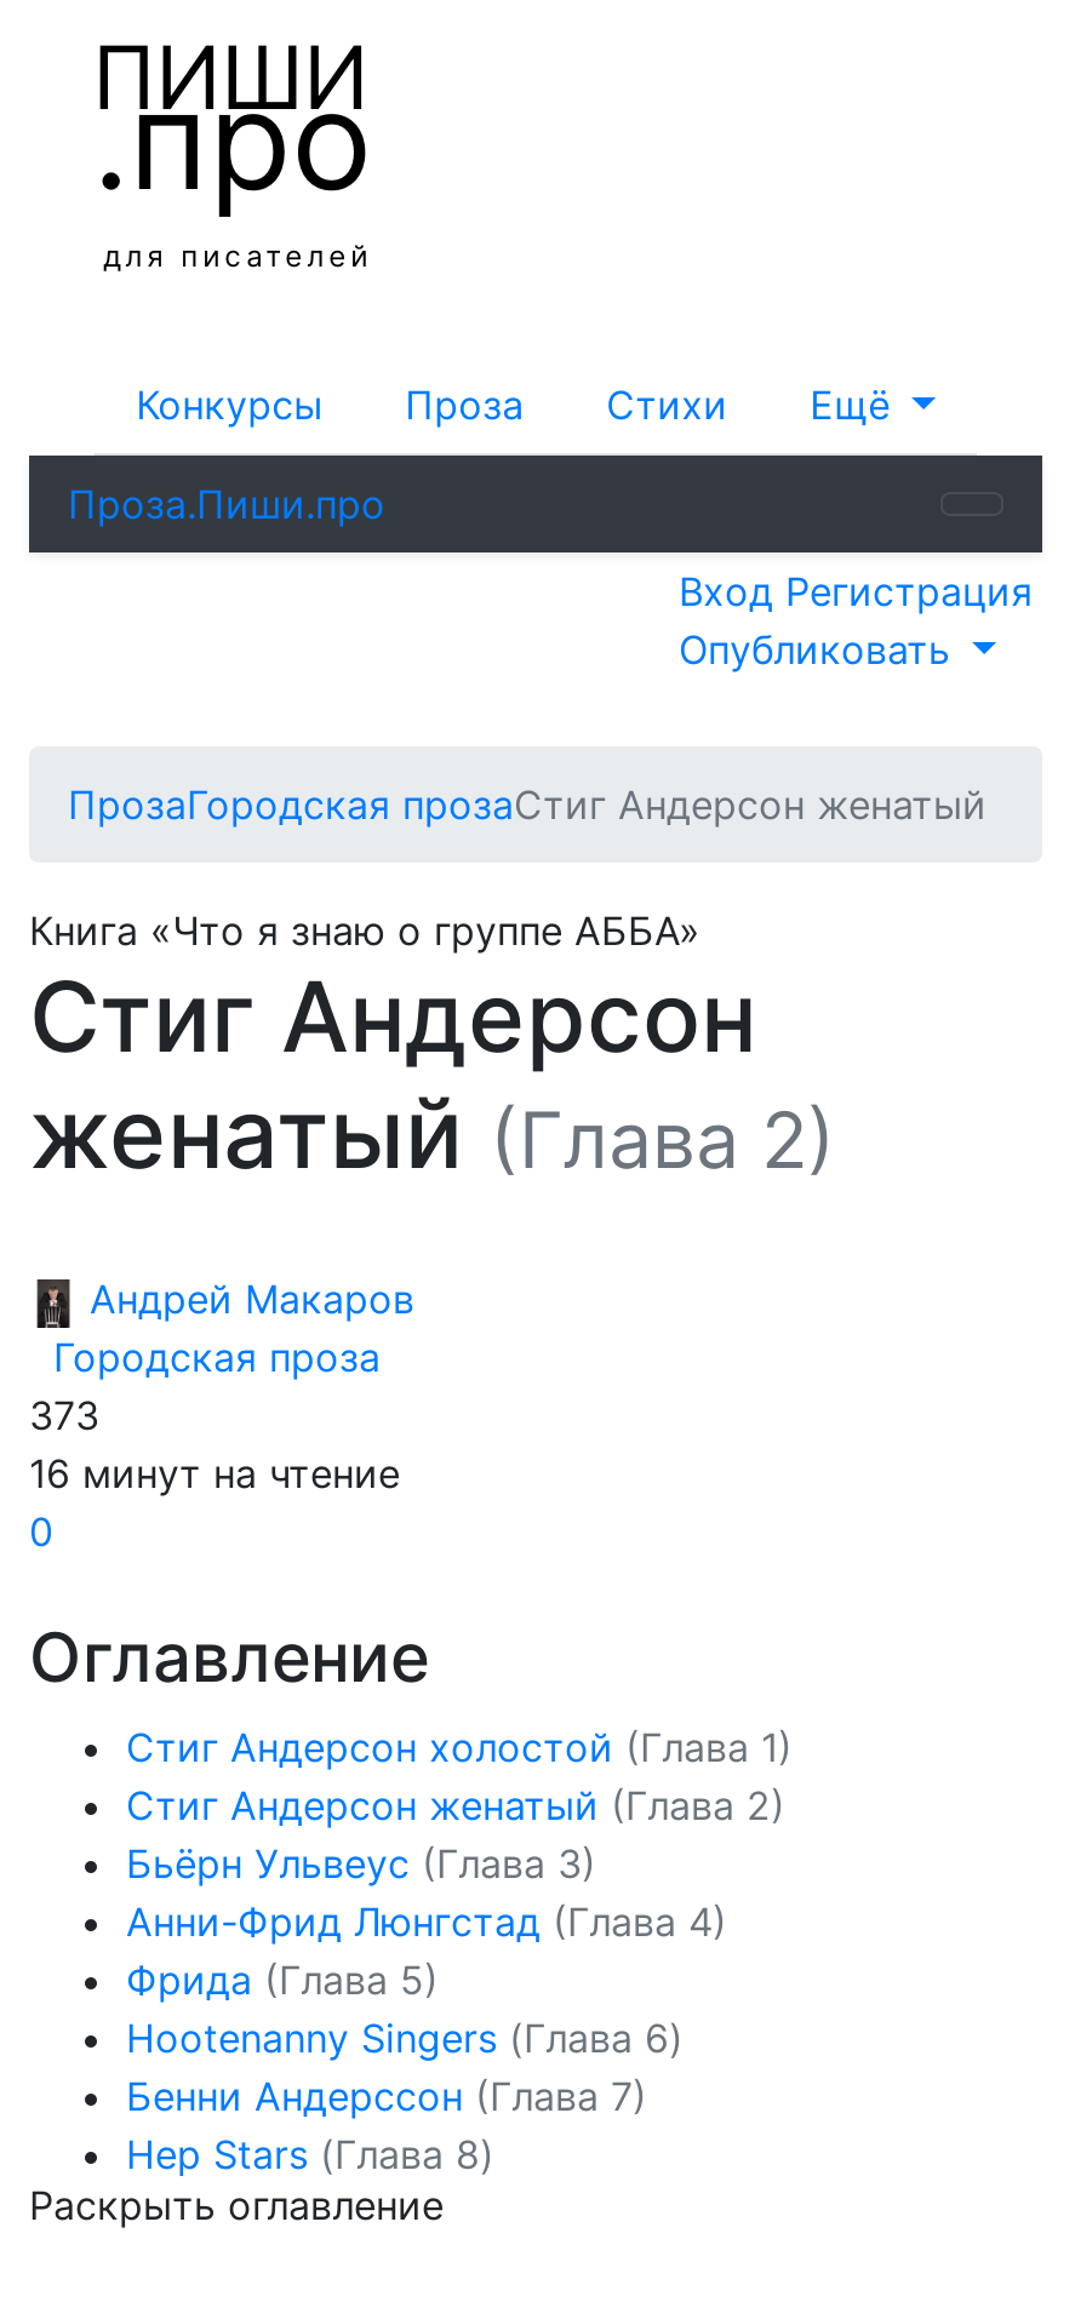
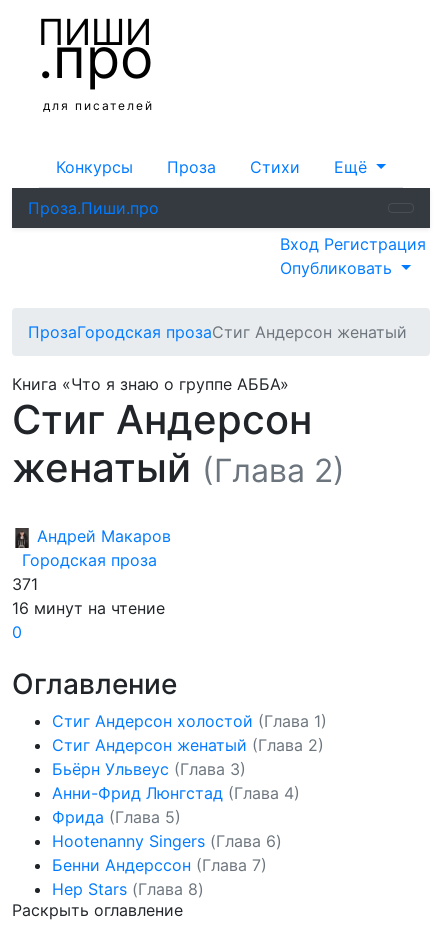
[29,1391,99,1439] 373 -> [12,574,38,594] 371

